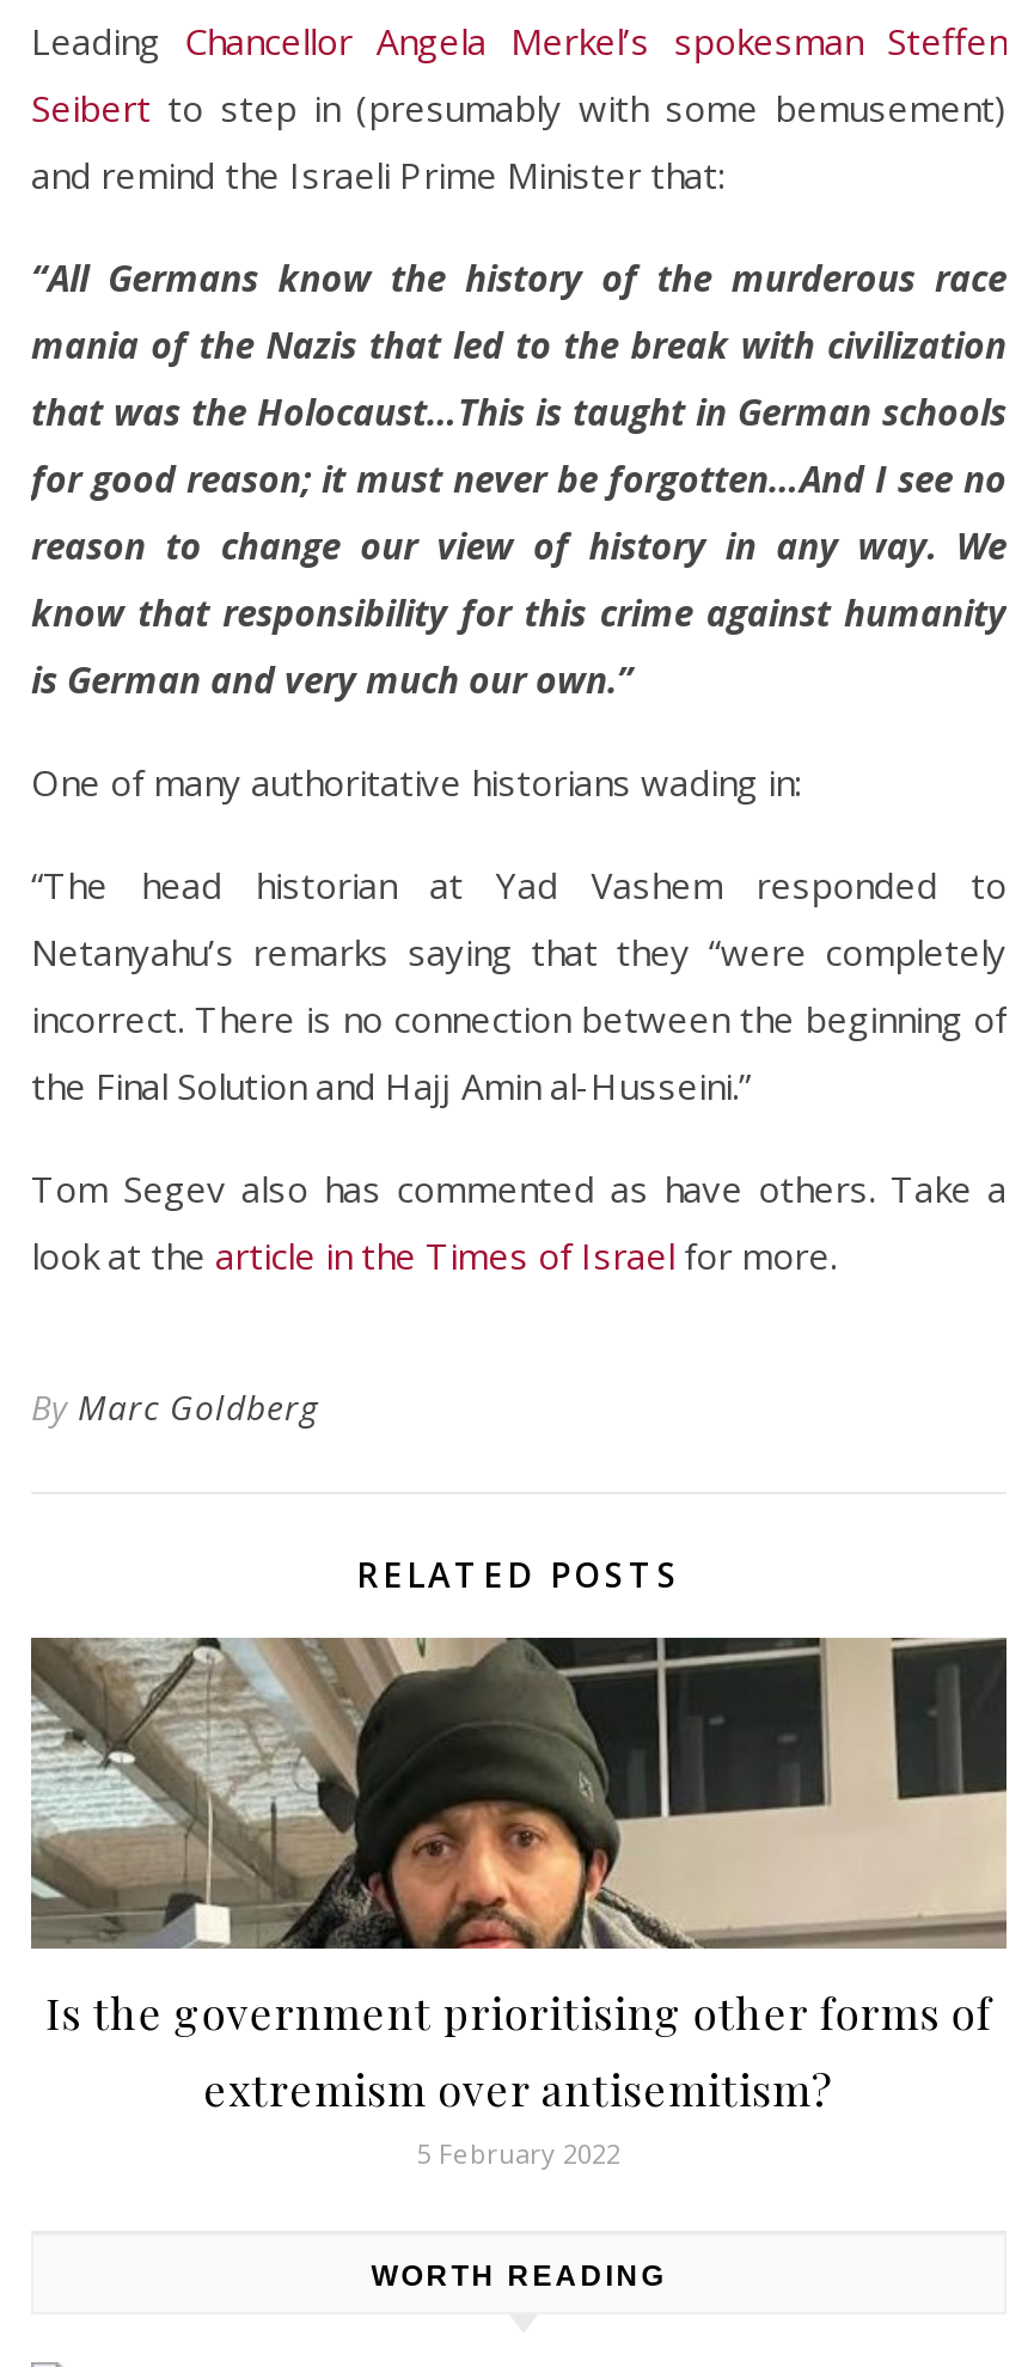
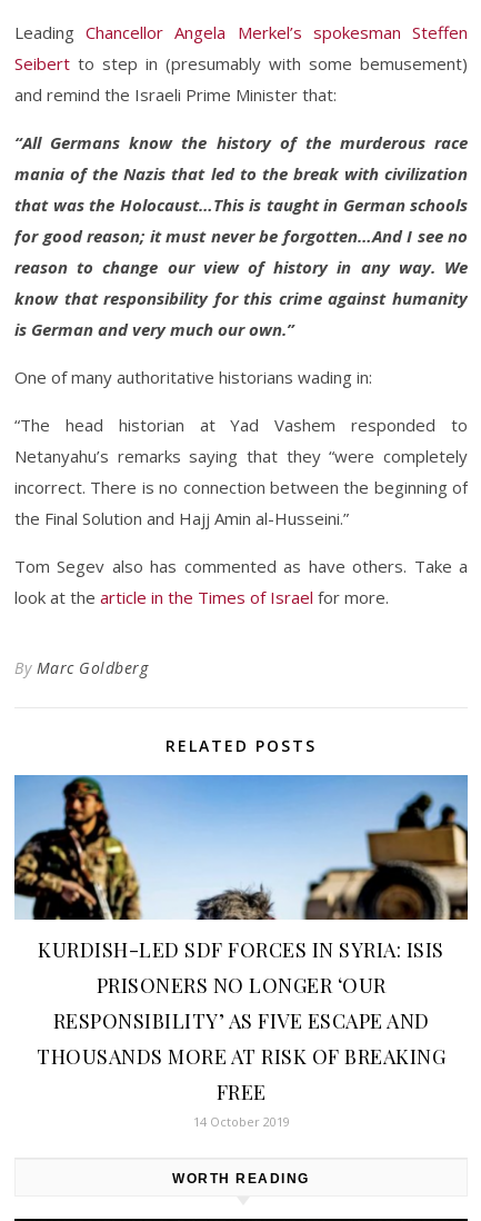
[29,1635,1009,2171] [image] | Is the government prioritising other forms of | extremism over antisemitism? | 5 February 2022 -> [13,774,469,1130] [image] | KURDISH-LED SDF FORCES IN SYRIA: ISIS | PRISONERS NO LONGER ‘OUR | RESPONSIBILITY’ AS FIVE ESCAPE AND | THOUSANDS MORE AT RISK OF BREAKING | FREE | 14 October 2019

